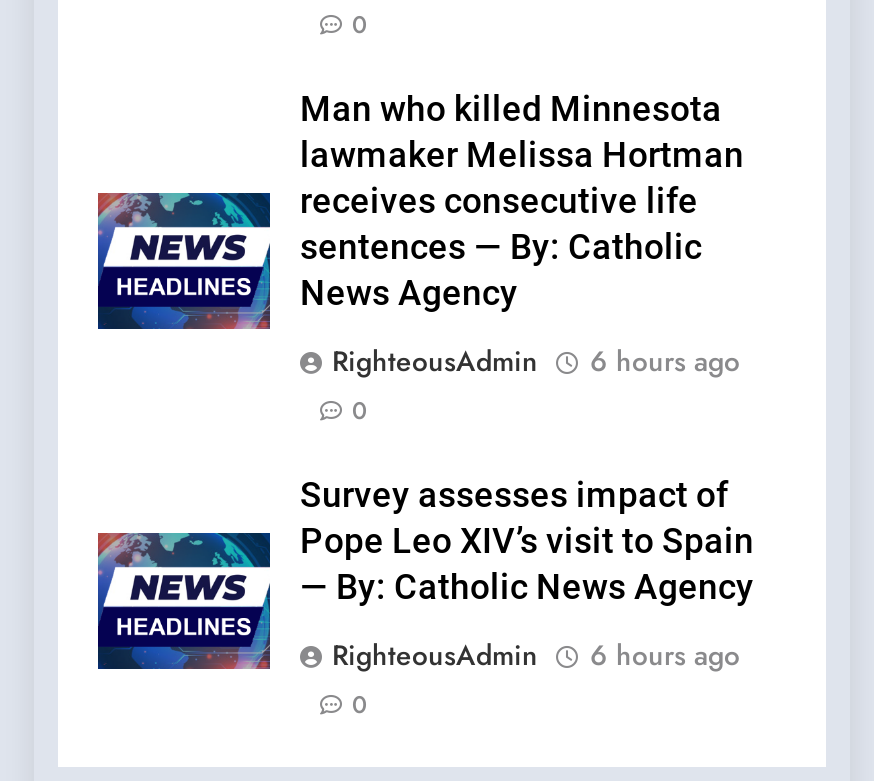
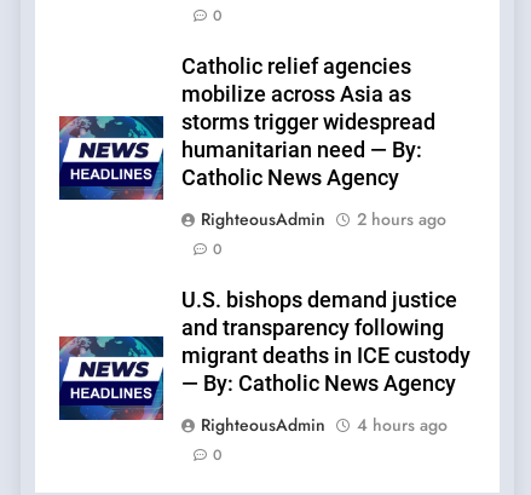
[300,90,744,314] Man who killed Minnesota | lawmaker Melissa Hortman | receives consecutive life | sentences — By: Catholic | News Agency -> [181,55,435,190] Catholic relief agencies | mobilize across Asia as | storms trigger widespread | humanitarian need — By: | Catholic News Agency
[332,342,740,382] RighteousAdmin 6 hours ago -> [201,207,446,231] RighteousAdmin 2 hours ago
[96,476,754,672] [image] | Survey assesses impact of | Pope Leo XIV’s visit to Spain -> [58,288,471,433] [image] | U.S. bishops demand justice | and transparency following | migrant deaths in ICE custody
[332,636,740,676] RighteousAdmin 6 hours ago -> [201,413,448,437] RighteousAdmin 4 hours ago

